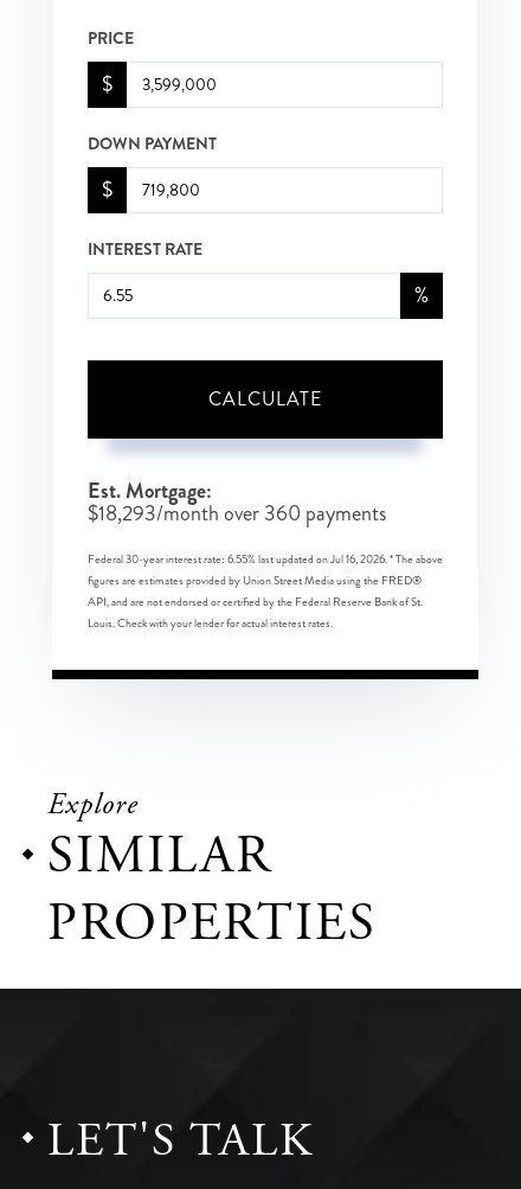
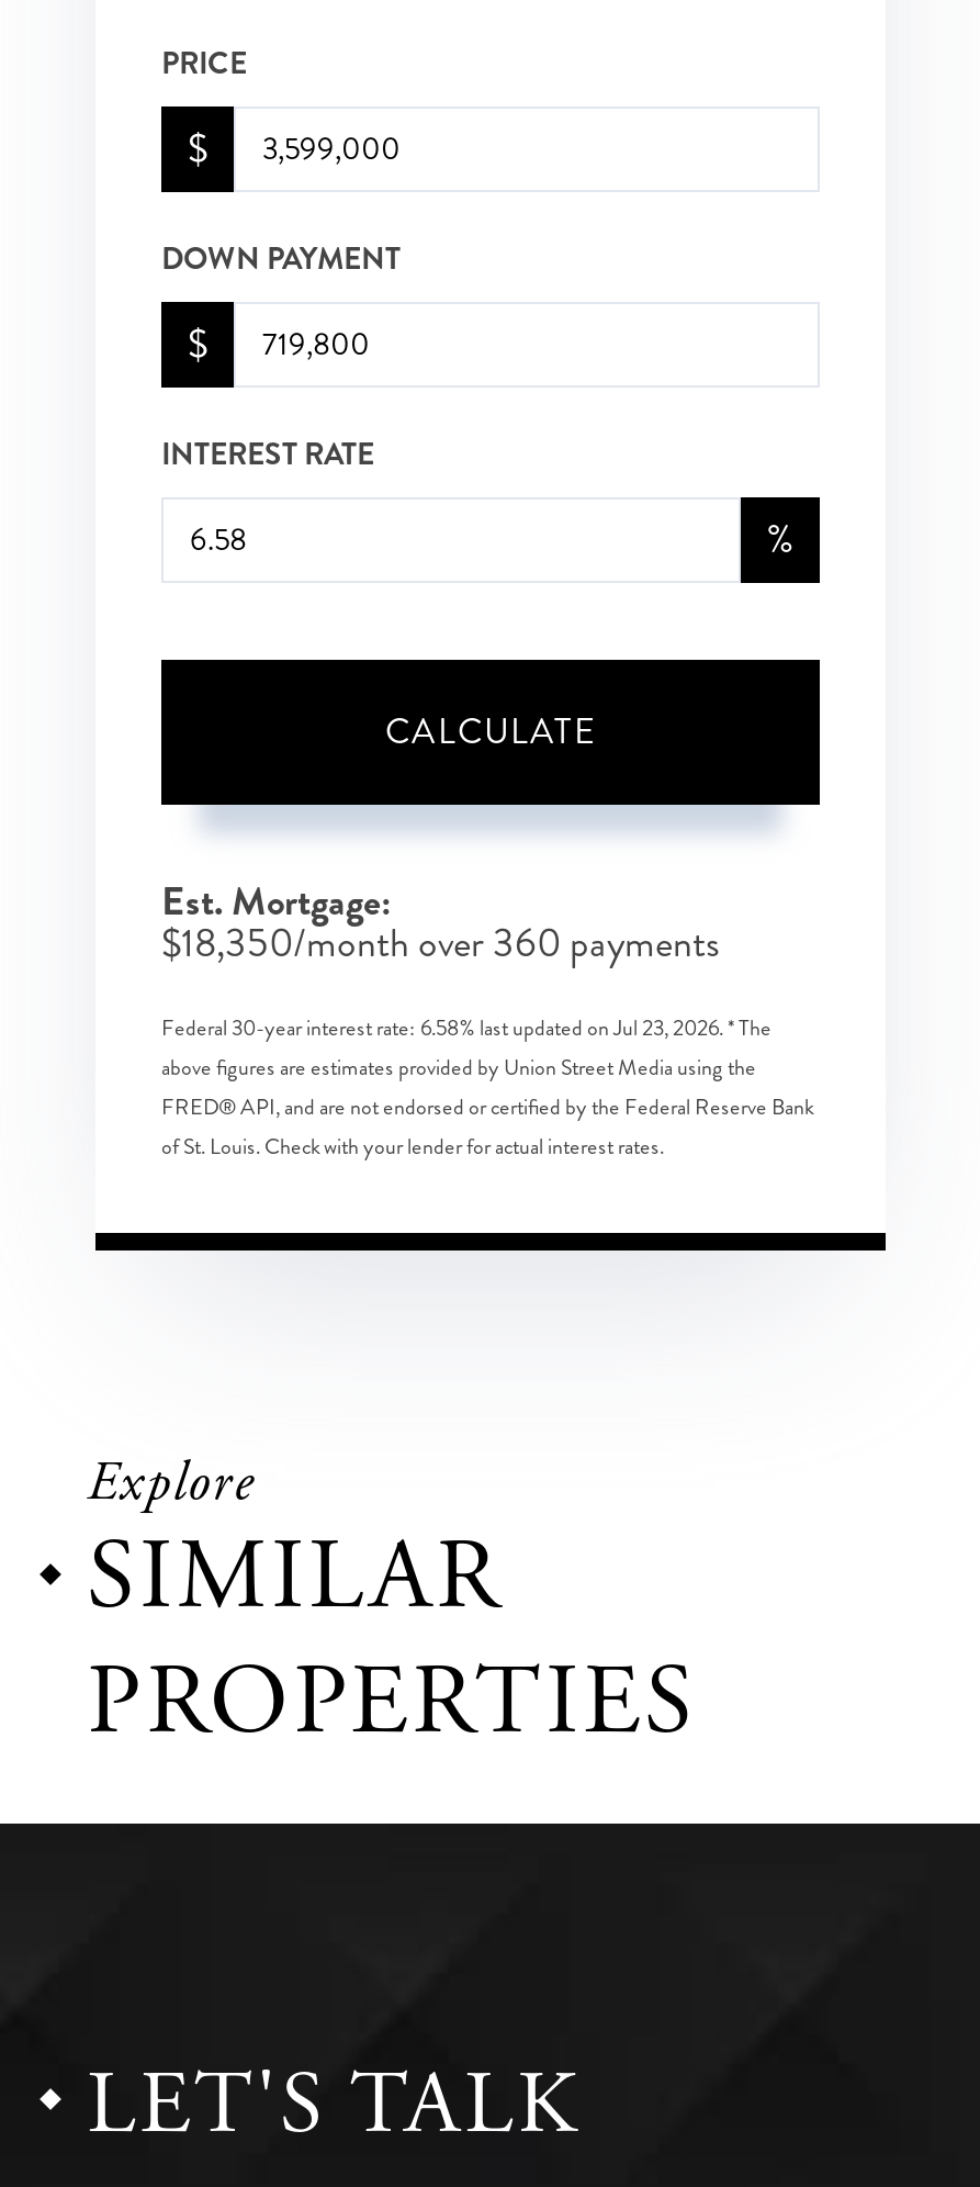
[88,498,386,529] $18,293/month over 360 payments -> [161,914,719,971] $18,350/month over 360 payments
[88,551,443,632] Federal 30-year interest rate: 6.55% last updated on Jul 16, 2026. * The above | figures are estimates provided by Union Street Media using the FRED® | API, and are not endorsed or certified by the Federal Reserve Bank of St. | Louis. Check with your lender for actual interest rates. -> [161,1013,813,1162] Federal 30-year interest rate: 6.58% last updated on Jul 23, 2026. * The | above figures are estimates provided by Union Street Media using the | FRED® API, and are not endorsed or certified by the Federal Reserve Bank | of St. Louis. Check with your lender for actual interest rates.

